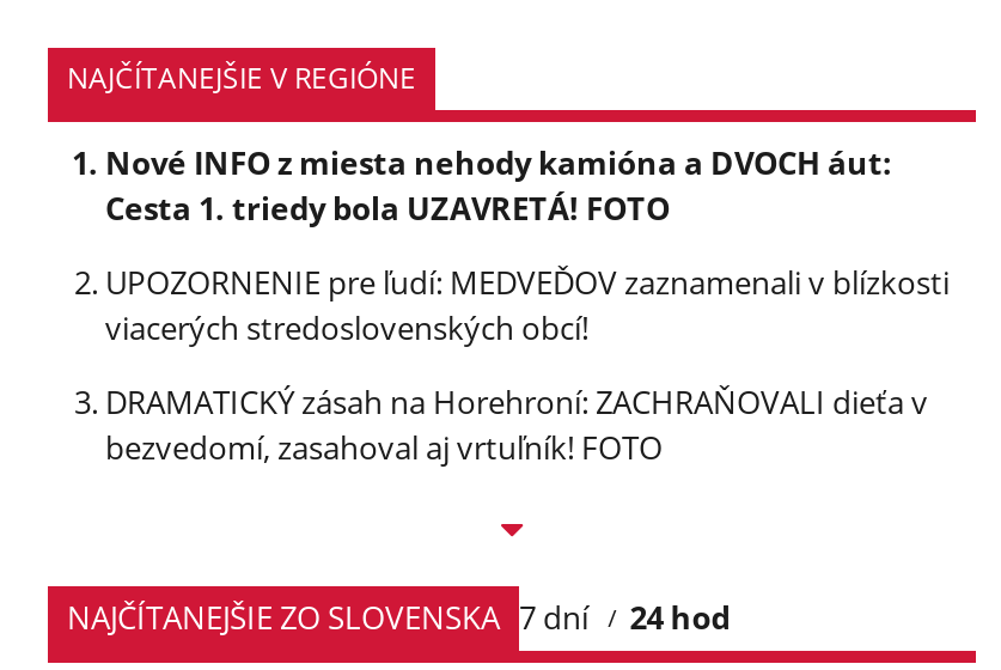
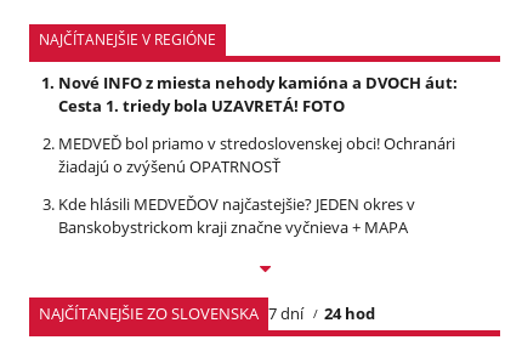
[105,261,950,350] UPOZORNENIE pre ľudí: MEDVEĎOV zaznamenali v blízkosti | viacerých stredoslovenských obcí! -> [58,133,455,178] MEDVEĎ bol priamo v stredoslovenskej obci! Ochranári | žiadajú o zvýšenú OPATRNOSŤ
[105,381,928,469] DRAMATICKÝ zásah na Horehroní: ZACHRAŇOVALI dieťa v | bezvedomí, zasahoval aj vrtuľník! FOTO -> [58,193,415,238] Kde hlásili MEDVEĎOV najčastejšie? JEDEN okres v | Banskobystrickom kraji značne vyčnieva + MAPA

